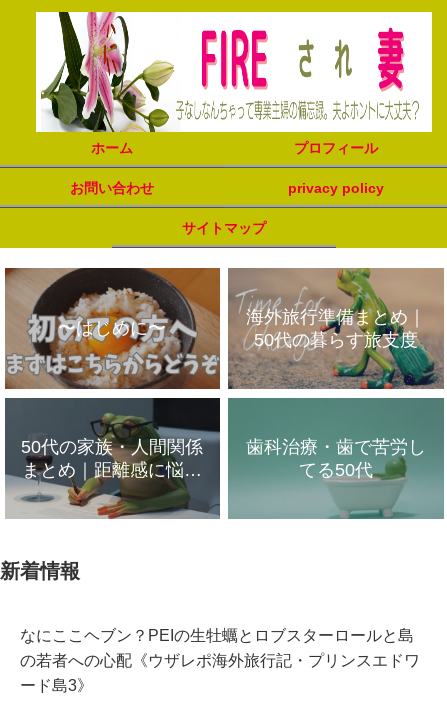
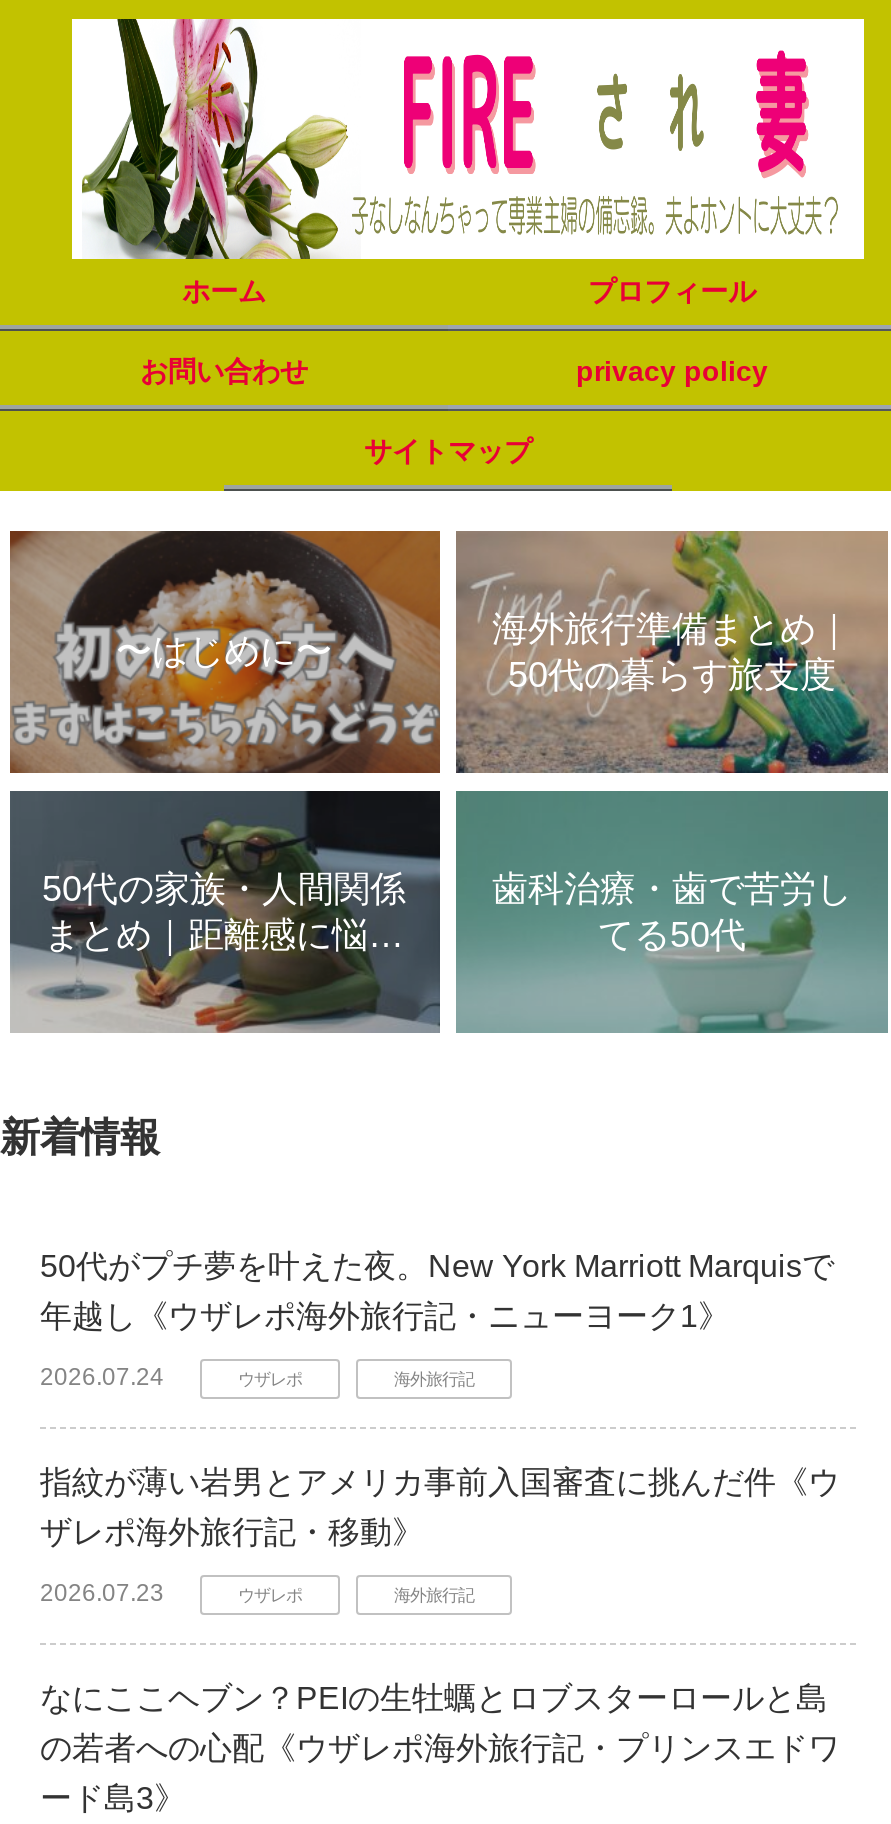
none -> [40,1248,840,1606] 50代がプチ夢を叶えた夜。New York Marriott Marquisで | 年越し《ウザレポ海外旅行記・ニューヨーク1》 | 2026.07.24 | ウザレポ | 海外旅行記 | 指紋が薄い岩男とアメリカ事前入国審査に挑んだ件《ウ | ザレポ海外旅行記・移動》 | 2026.07.23 | ウザレポ | 海外旅行記

